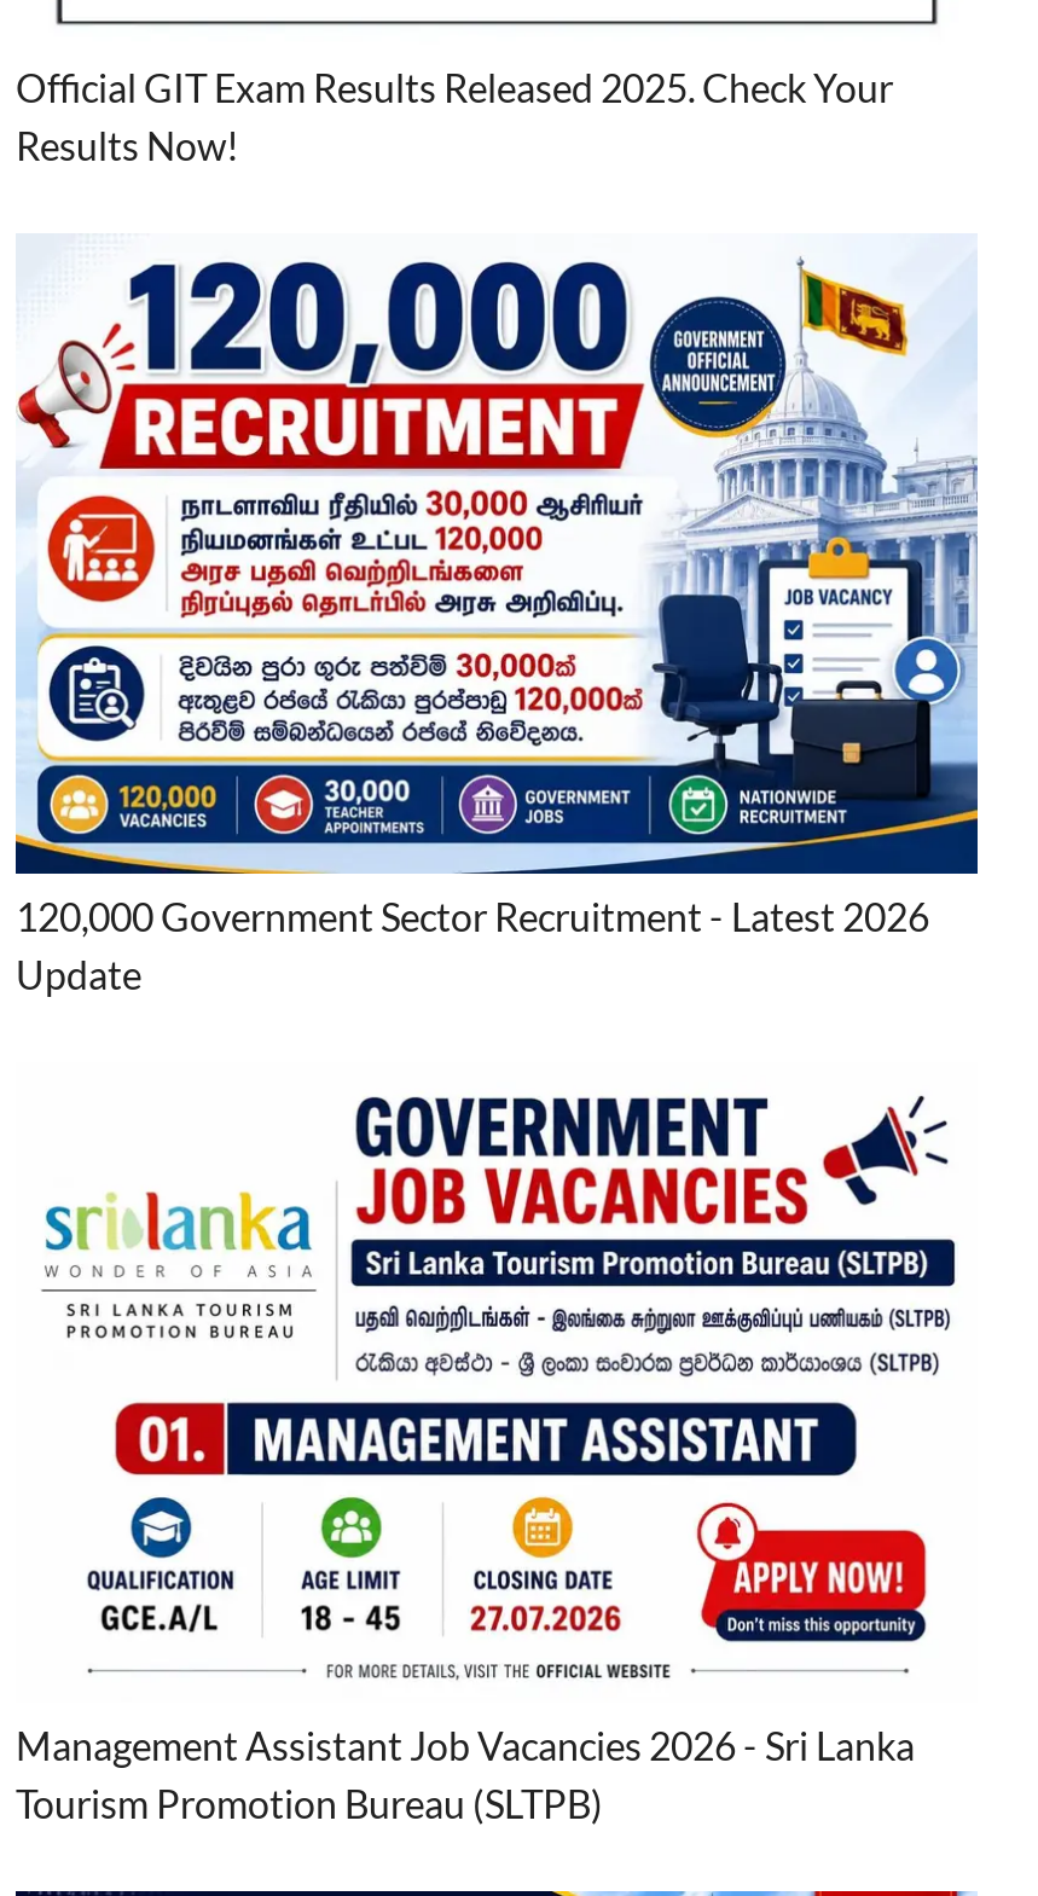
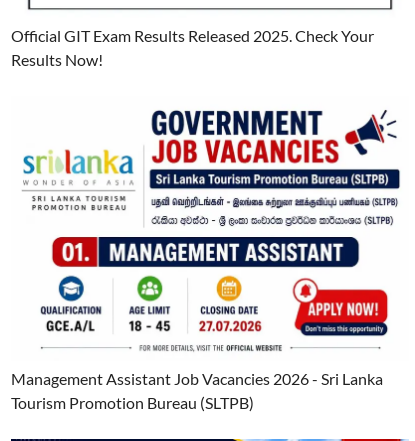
[13,257,980,996] [image] | 120,000 Government Sector Recruitment - Latest 2026 | Update -> none

